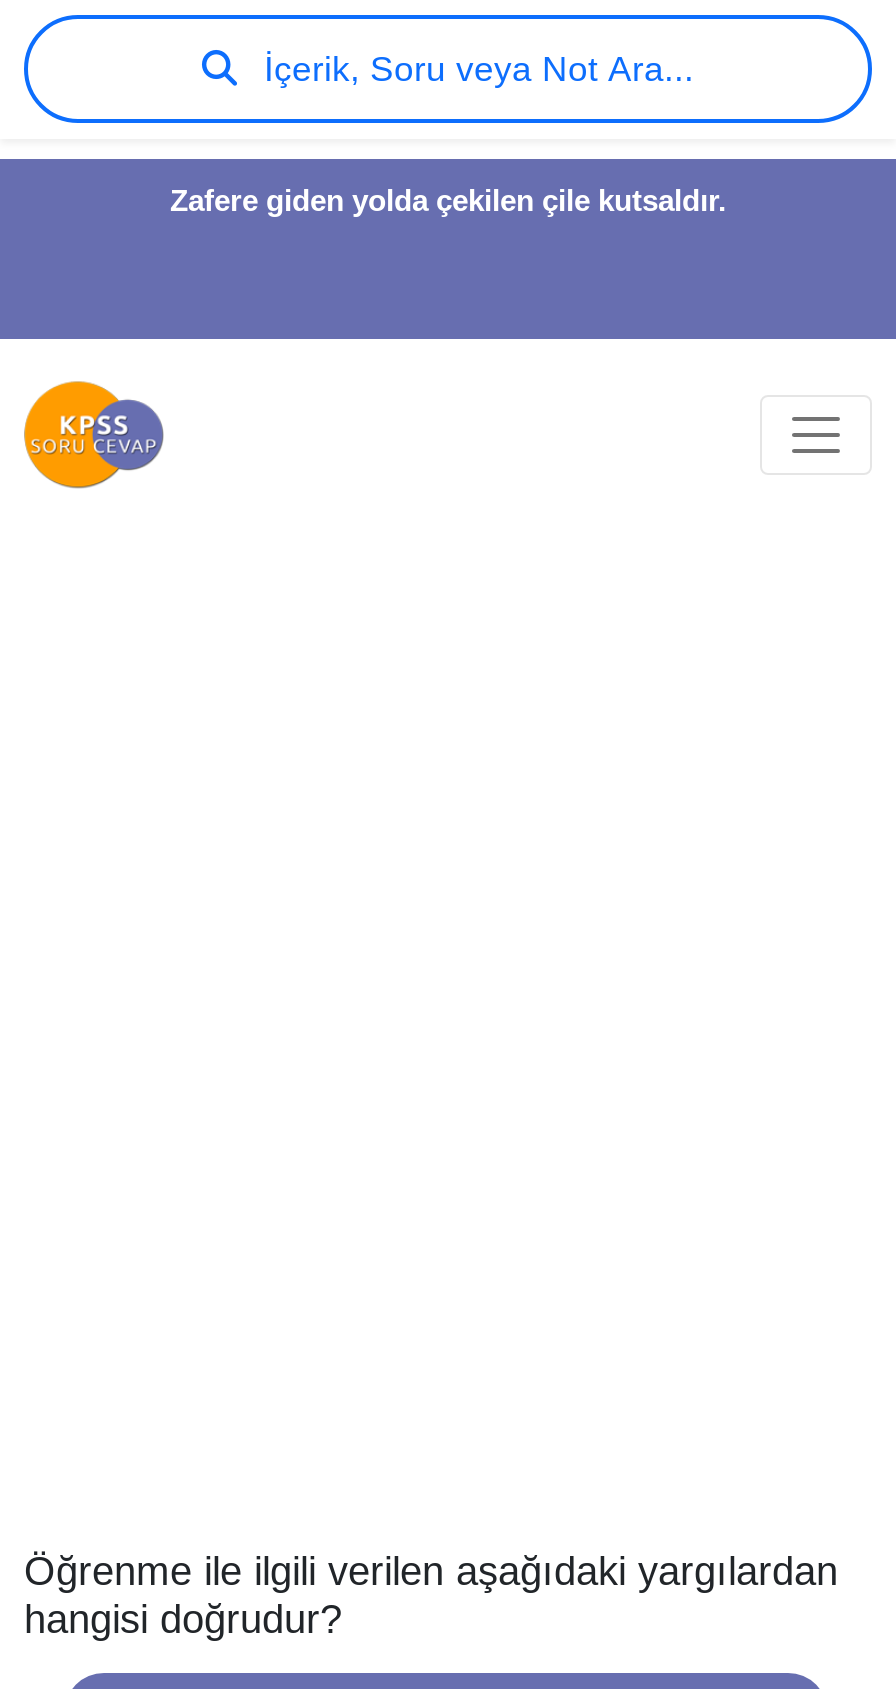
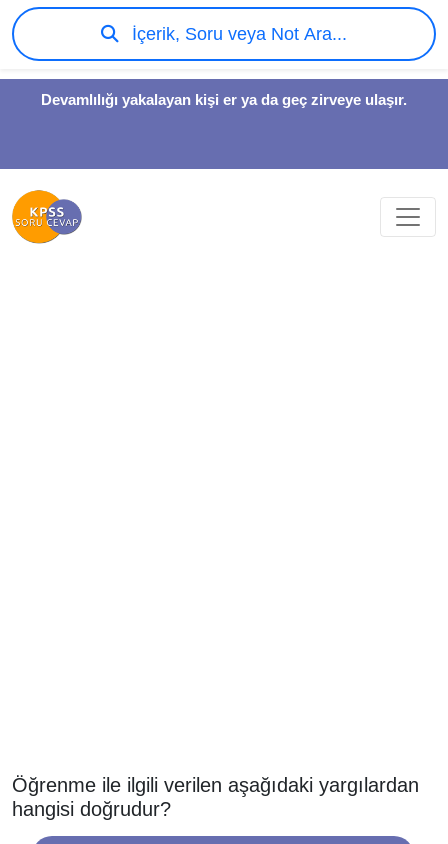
[170,183,726,217] Zafere giden yolda çekilen çile kutsaldır. -> [41,91,407,108] Devamlılığı yakalayan kişi er ya da geç zirveye ulaşır.

